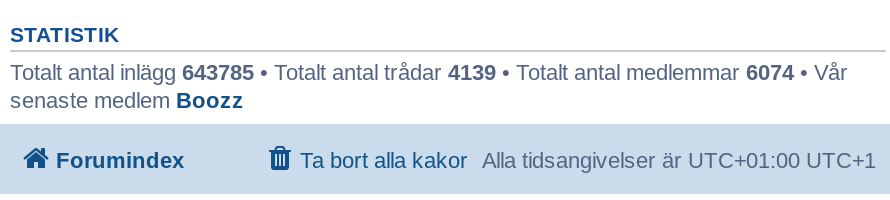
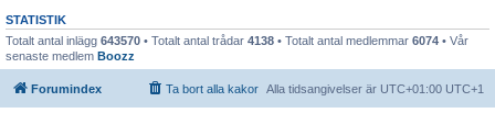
[10,59,848,83] Totalt antal inlägg 643785 • Totalt antal trådar 4139 • Totalt antal medlemmar 6074 • Vår -> [6,33,468,47] Totalt antal inlägg 643570 • Totalt antal trådar 4138 • Totalt antal medlemmar 6074 • Vår

